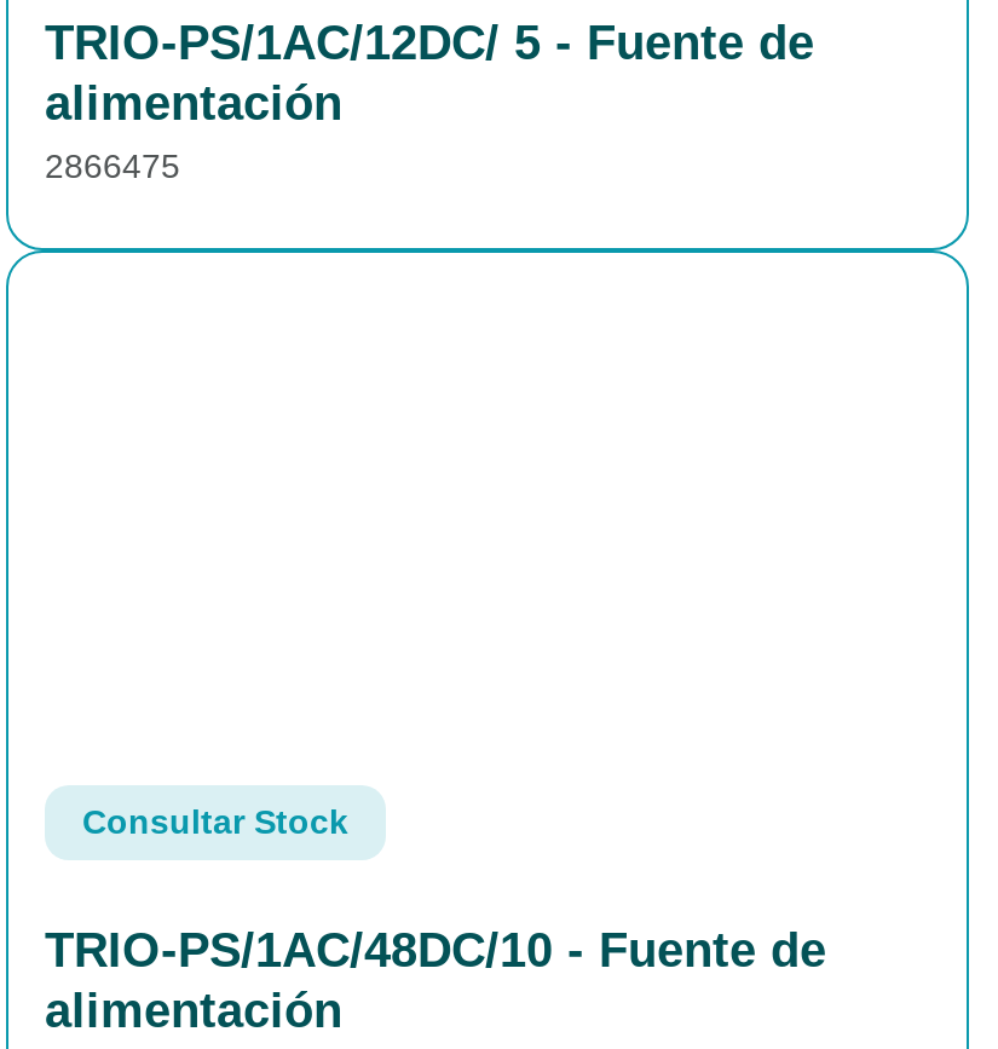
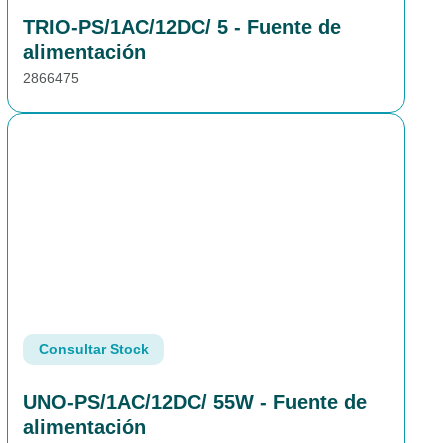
[45,923,826,976] TRIO-PS/1AC/48DC/10 - Fuente de -> [23,391,367,413] UNO-PS/1AC/12DC/ 55W - Fuente de

